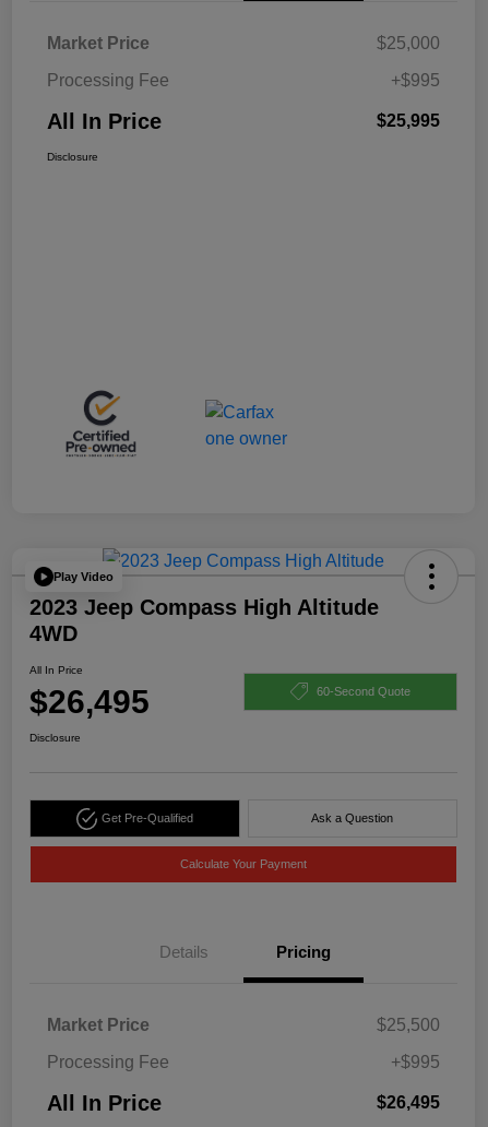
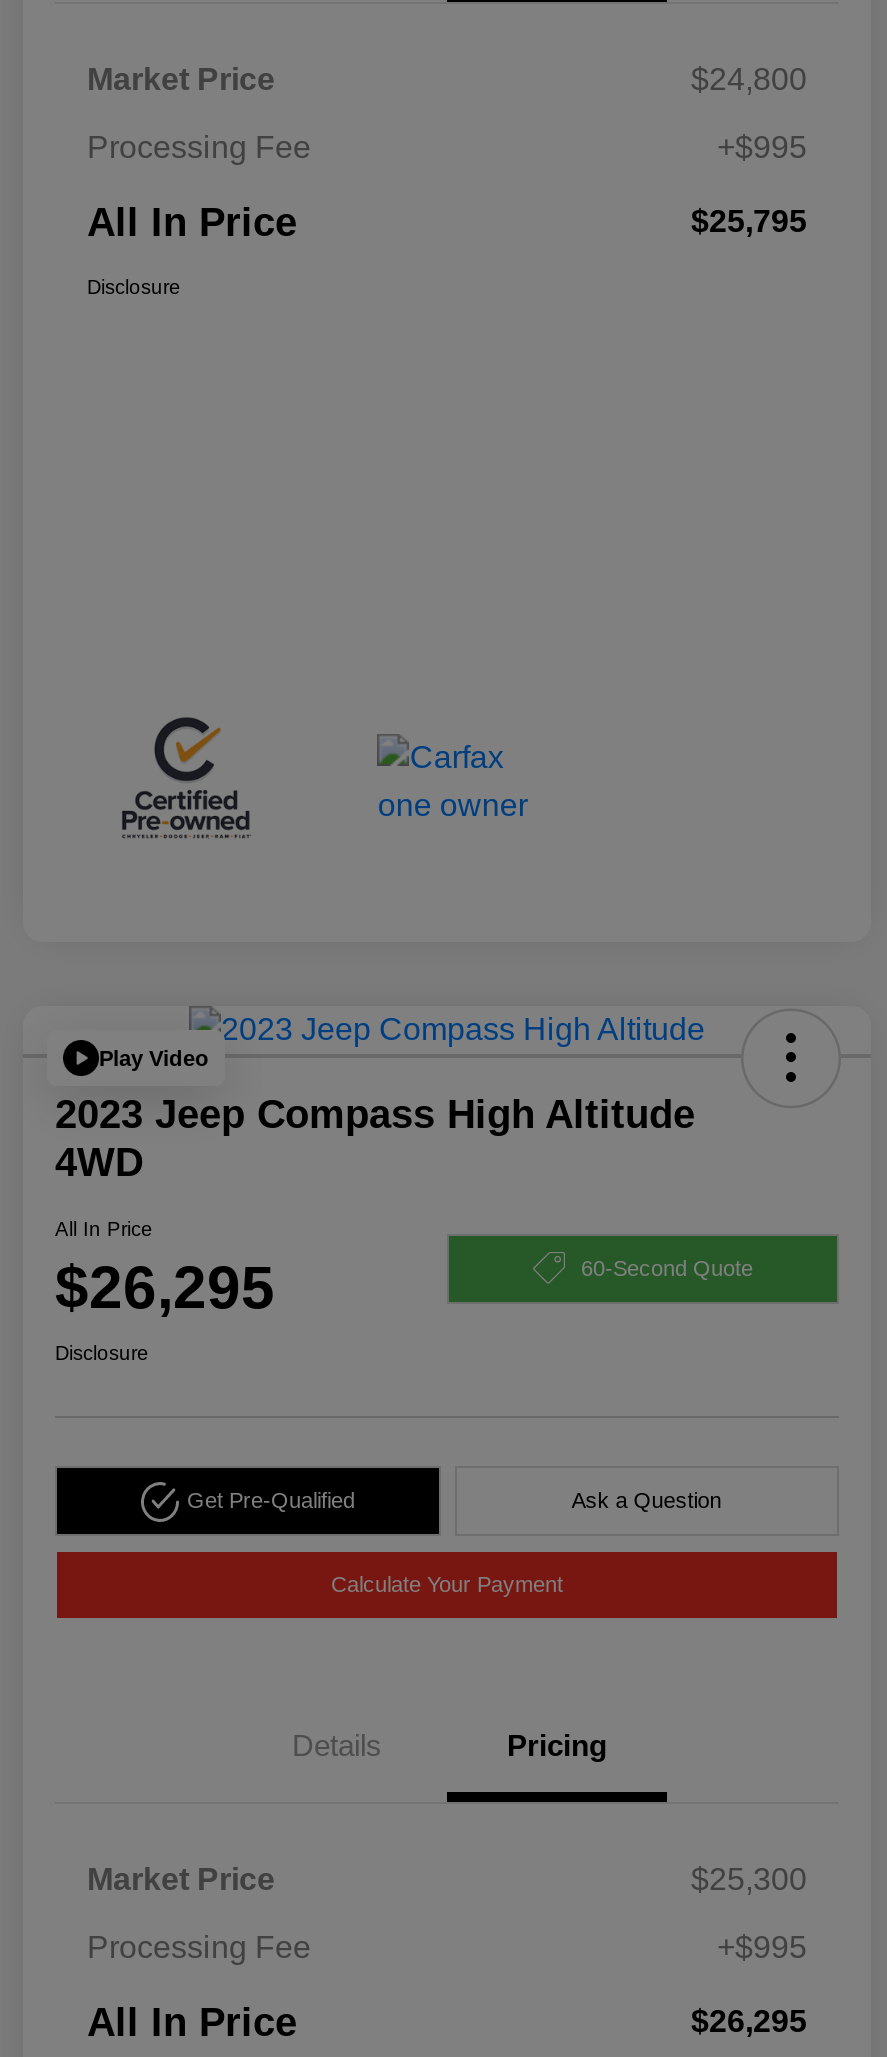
[377,34,440,53] $25,000 -> [691,63,807,97] $24,800
[377,112,440,131] $25,995 -> [691,205,807,239] $25,795
[29,684,150,720] $26,495 -> [55,1255,275,1321] $26,295
[377,1016,440,1035] $25,500 -> [691,1863,807,1897] $25,300
[377,1093,440,1112] $26,495 -> [691,2005,807,2039] $26,295

